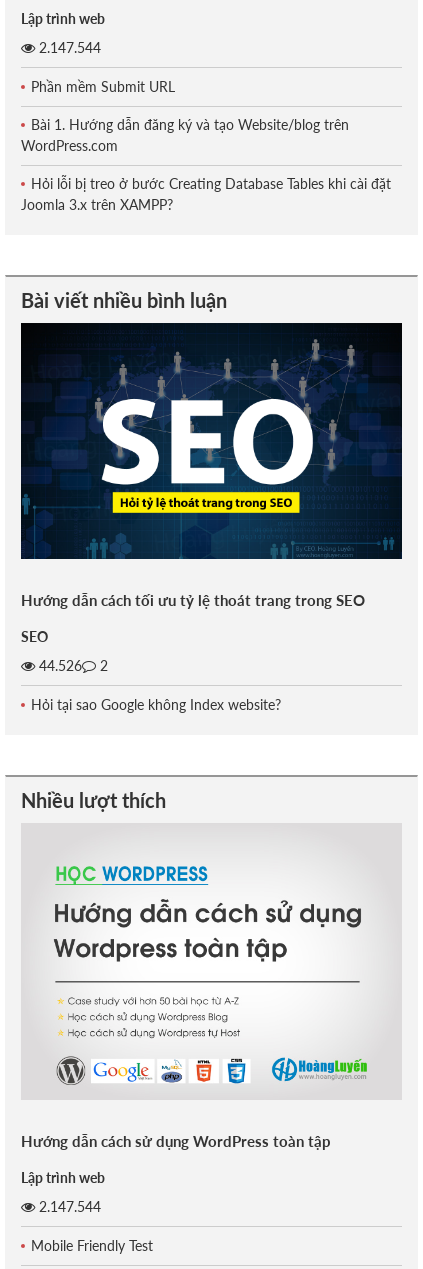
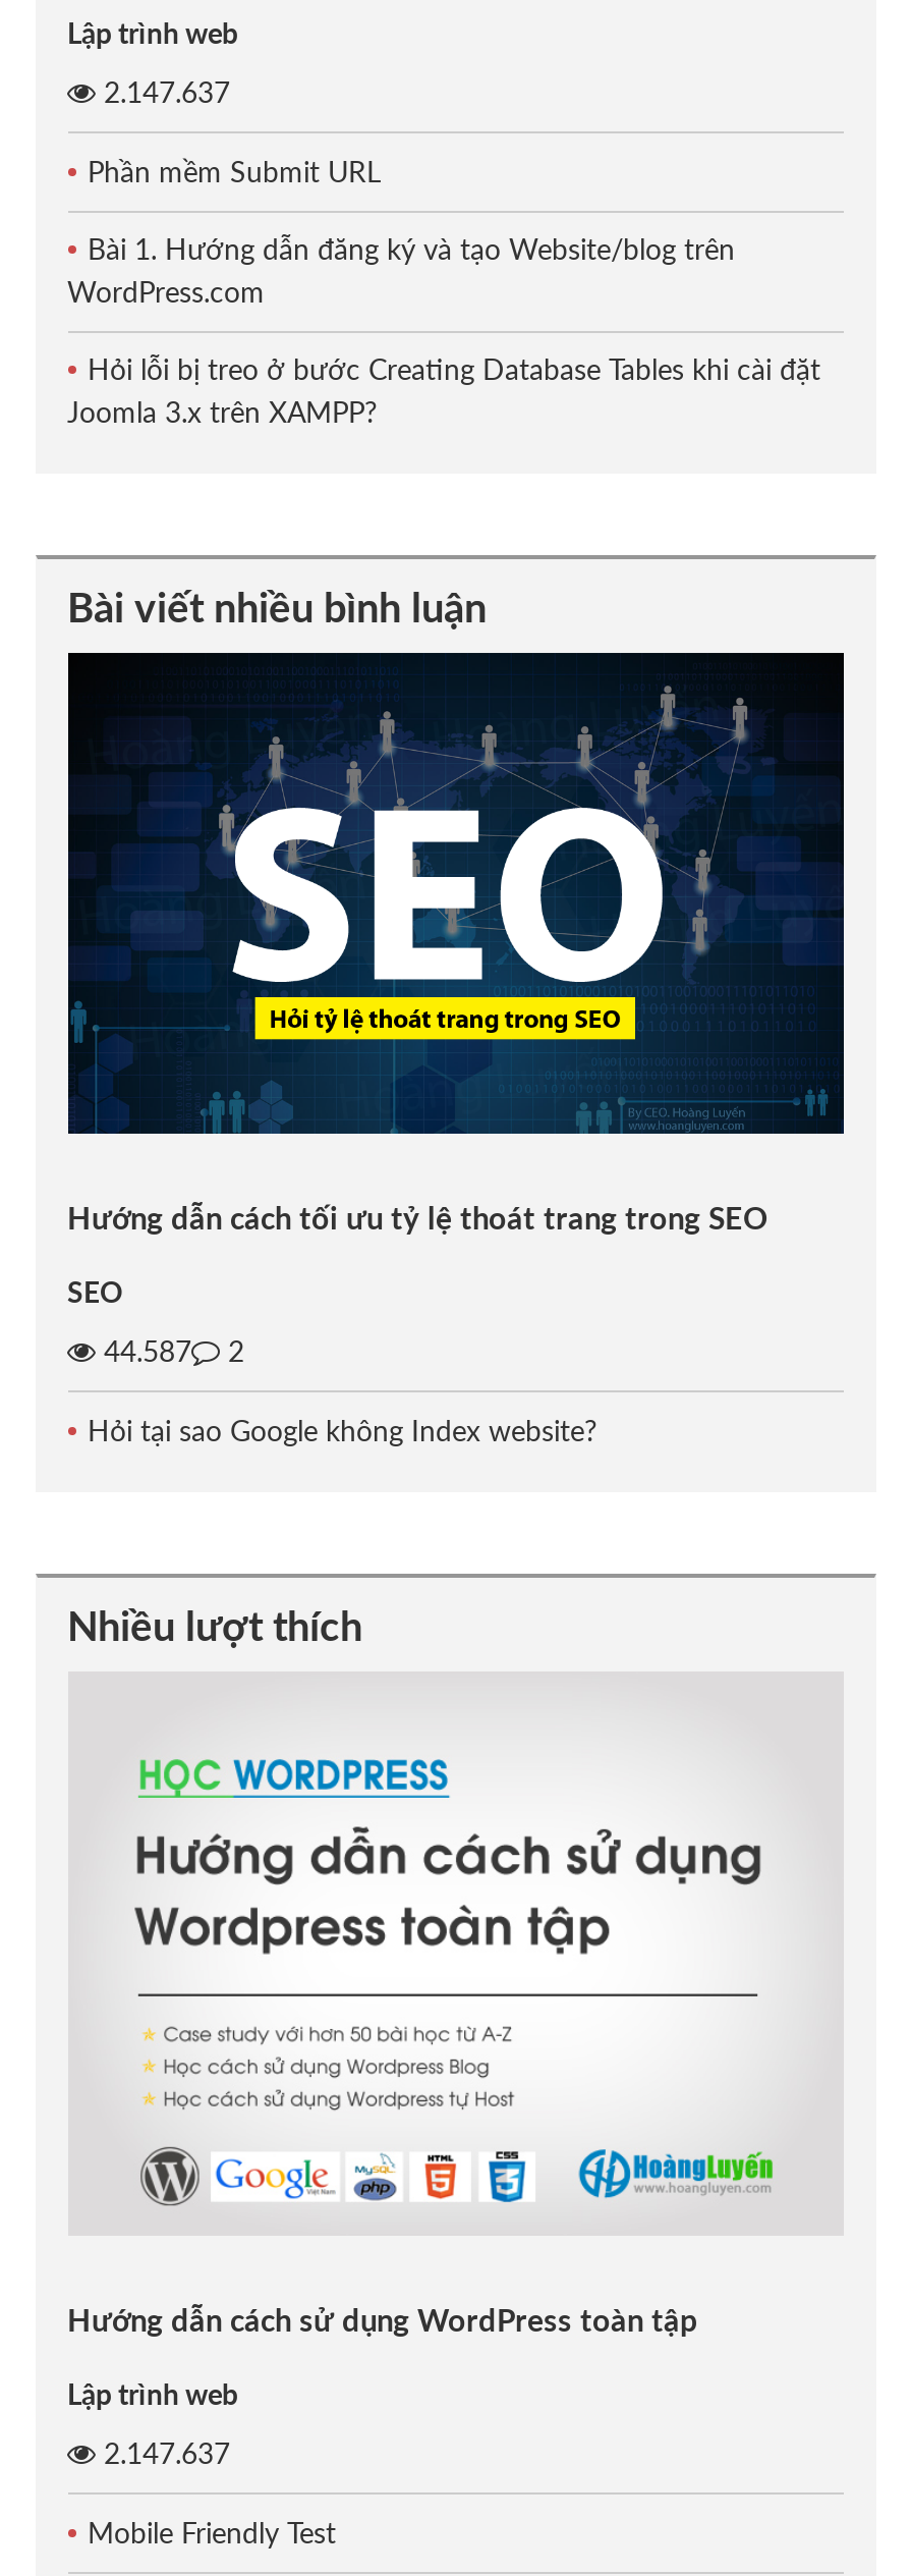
[34,39,100,56] 2.147.544 -> [96,74,230,109] 2.147.637
[34,657,107,674] 44.526 2 -> [96,1334,244,1368] 44.587 2
[34,1198,100,1215] 2.147.544 -> [96,2436,230,2470] 2.147.637

